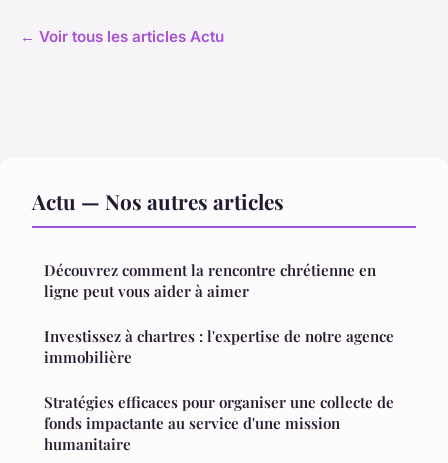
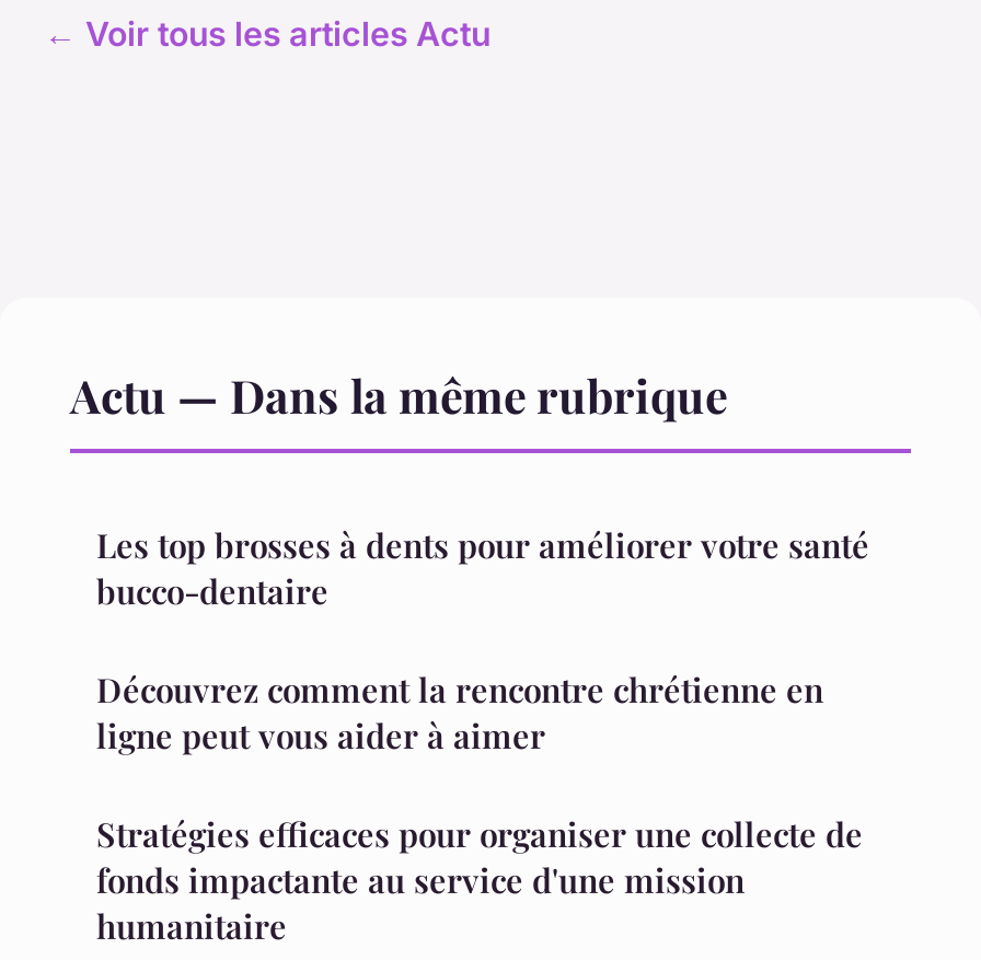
[32,187,284,215] Actu — Nos autres articles -> [70,363,869,613] Actu — Dans la même rubrique | Les top brosses à dents pour améliorer votre santé | bucco-dentaire
moved [44,260,376,301] -> [96,668,823,757]: Découvrez comment la rencontre chrétienne en | ligne peut vous aider à aimer
[44,326,394,367] Investissez à chartres : l'expertise de notre agence | immobilière -> none

